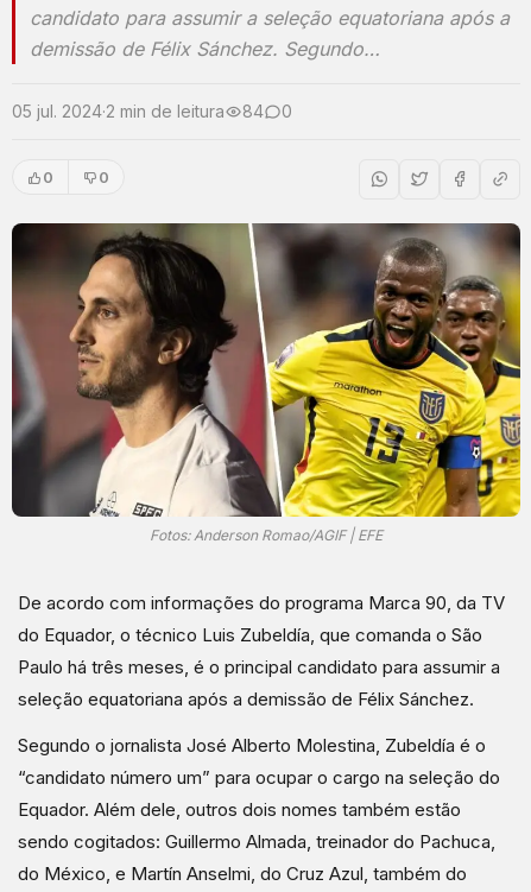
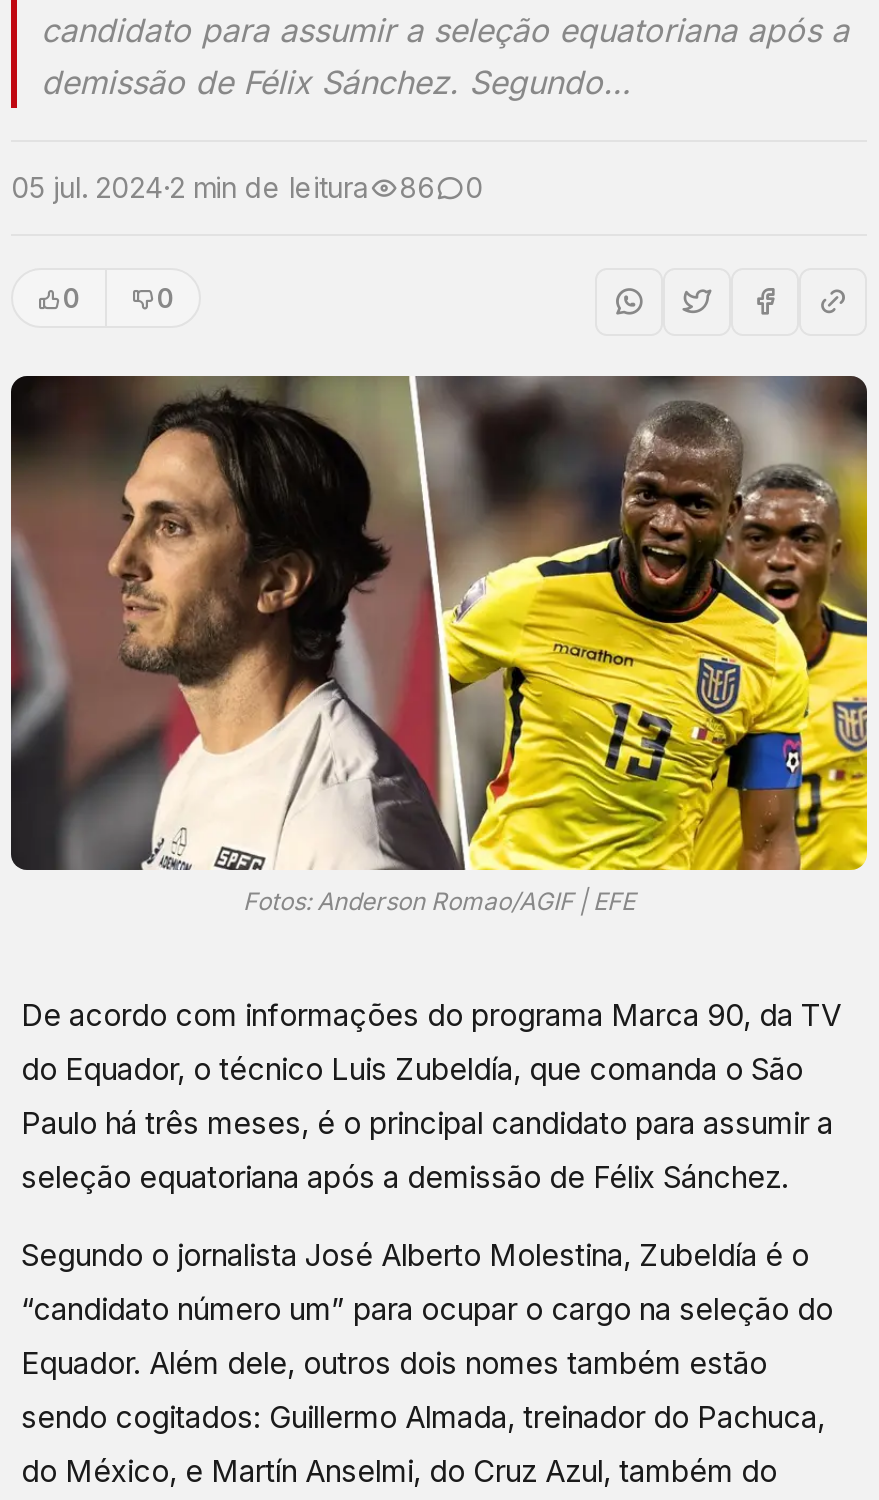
[12,101,292,121] 05 jul. 2024·2 min de leitura 84 0 -> [11,170,483,204] 05 jul. 2024·2 min de leitura 86 0

